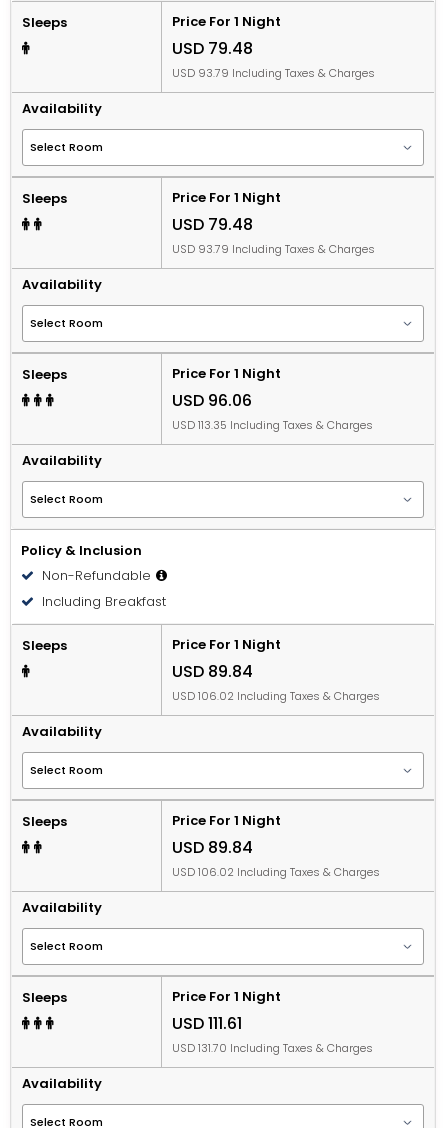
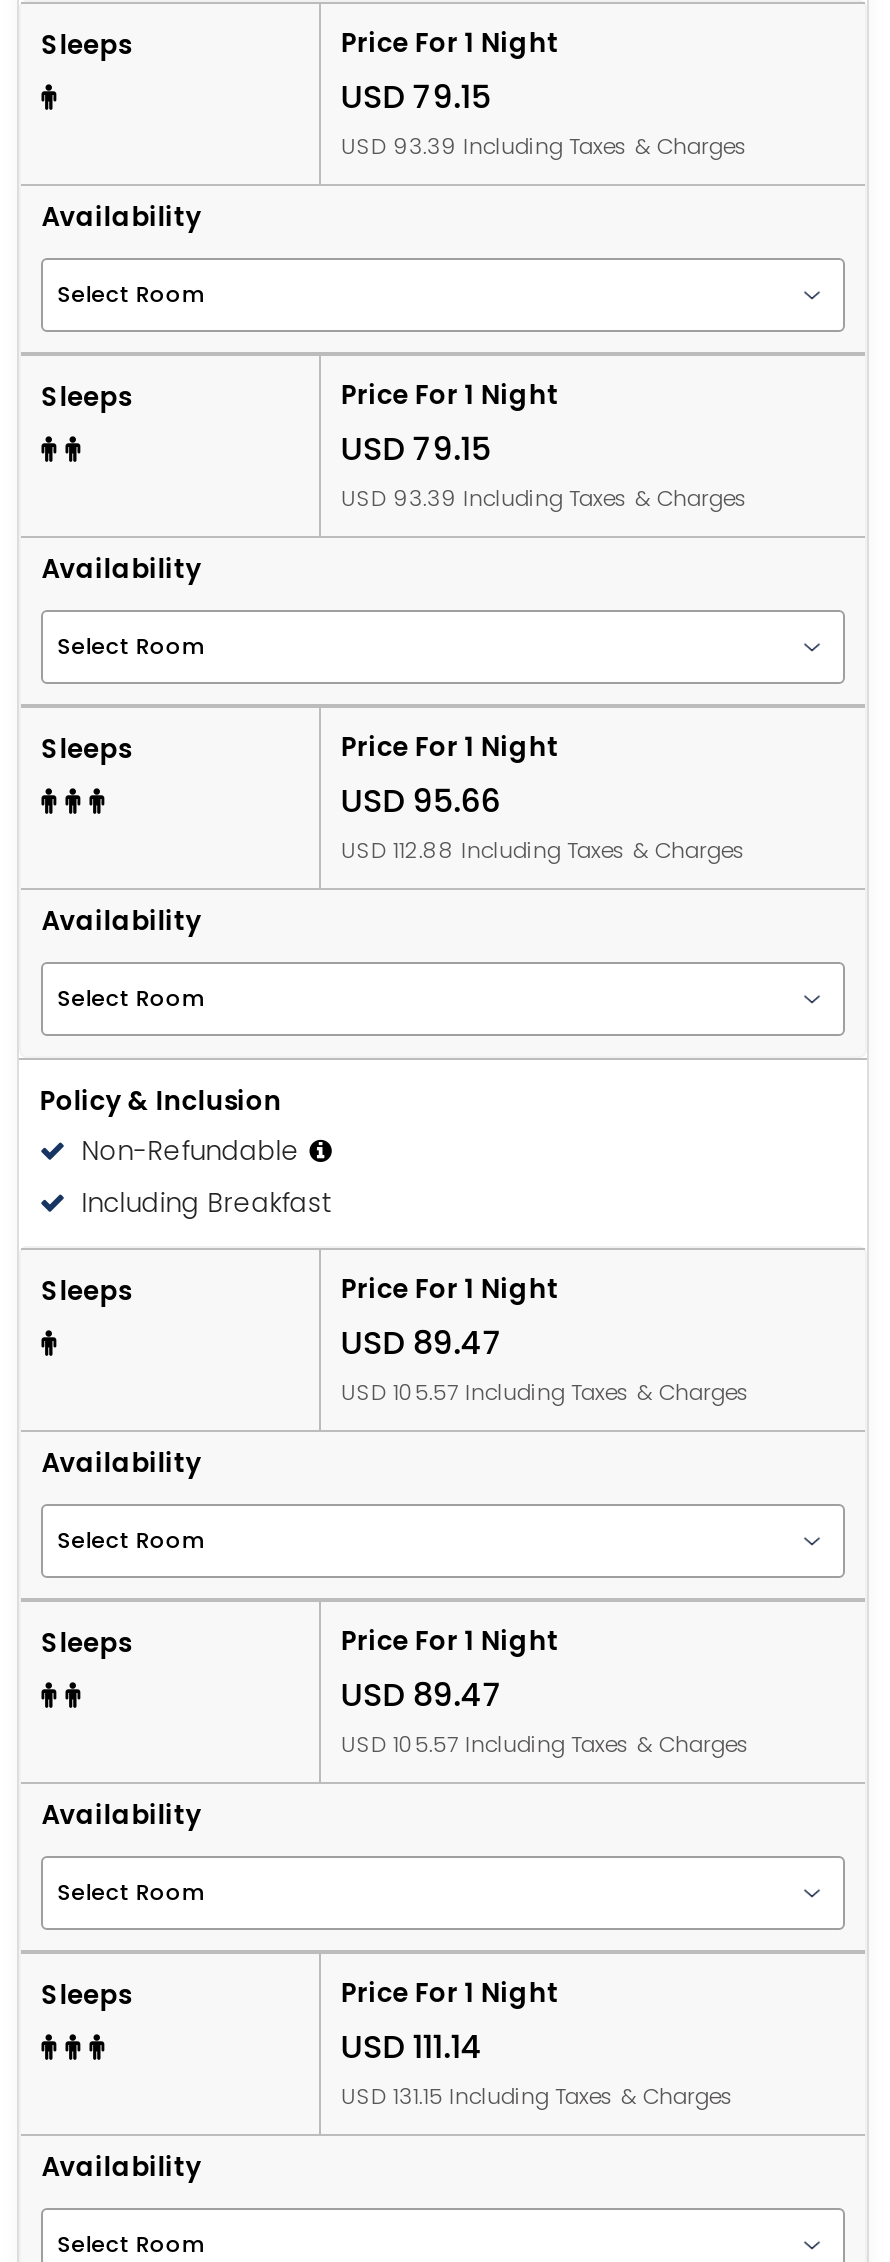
[172,37,253,60] USD 79.48 -> [341,75,491,121] USD 79.15
[172,65,375,81] USD 93.79 Including Taxes & Charges -> [341,131,749,163] USD 93.39 Including Taxes & Charges
[172,213,253,236] USD 79.48 -> [341,427,491,473] USD 79.15
[172,241,375,257] USD 93.79 Including Taxes & Charges -> [341,483,749,515] USD 93.39 Including Taxes & Charges
[172,389,252,412] USD 96.06 -> [341,779,501,825] USD 95.66
[172,417,373,433] USD 113.35 Including Taxes & Charges -> [341,835,747,867] USD 112.88 Including Taxes & Charges
[172,660,253,683] USD 89.84 -> [341,1321,503,1367] USD 89.47
[172,688,380,704] USD 106.02 Including Taxes & Charges -> [341,1377,751,1409] USD 105.57 Including Taxes & Charges
[172,836,253,859] USD 89.84 -> [341,1673,503,1719] USD 89.47
[172,864,380,880] USD 106.02 Including Taxes & Charges -> [341,1729,751,1761] USD 105.57 Including Taxes & Charges
[172,1012,242,1035] USD 111.61 -> [341,2025,483,2071] USD 111.14
[172,1040,373,1056] USD 131.70 Including Taxes & Charges -> [341,2081,735,2113] USD 131.15 Including Taxes & Charges

